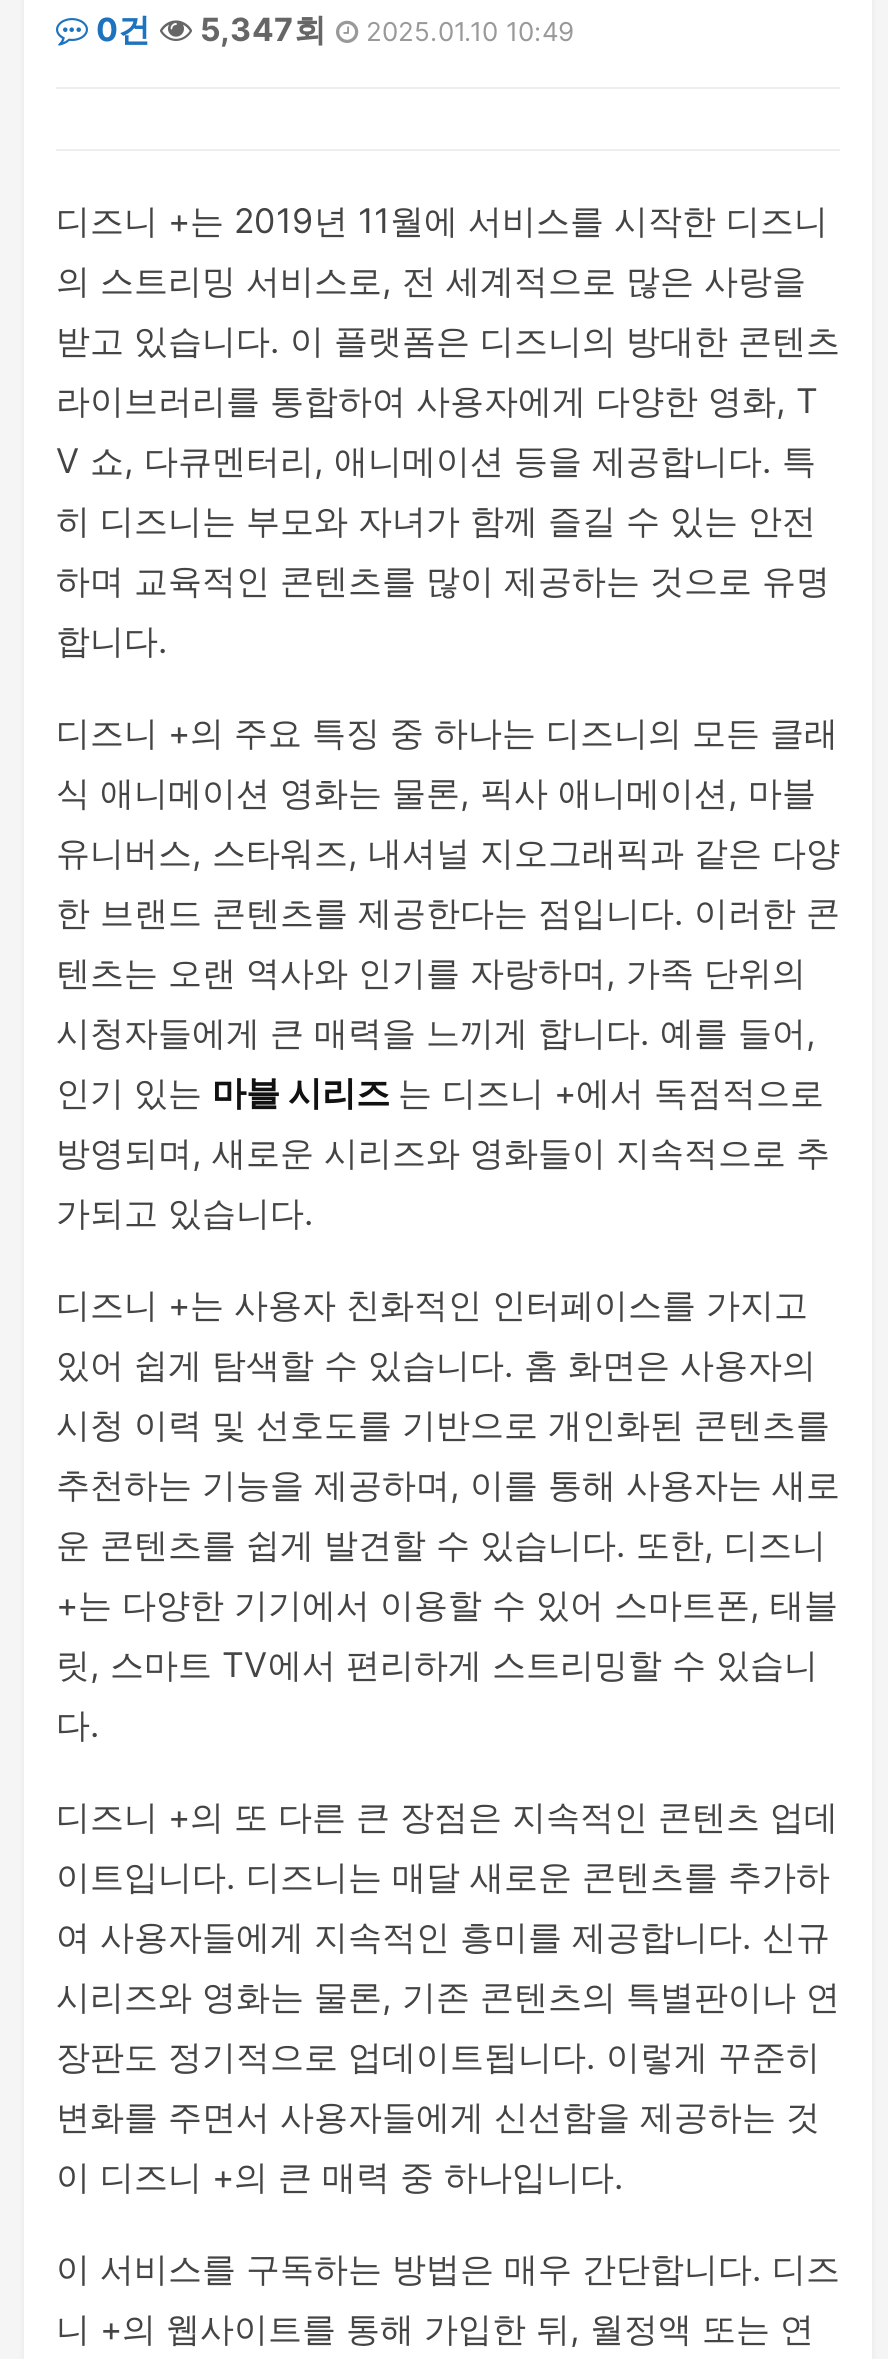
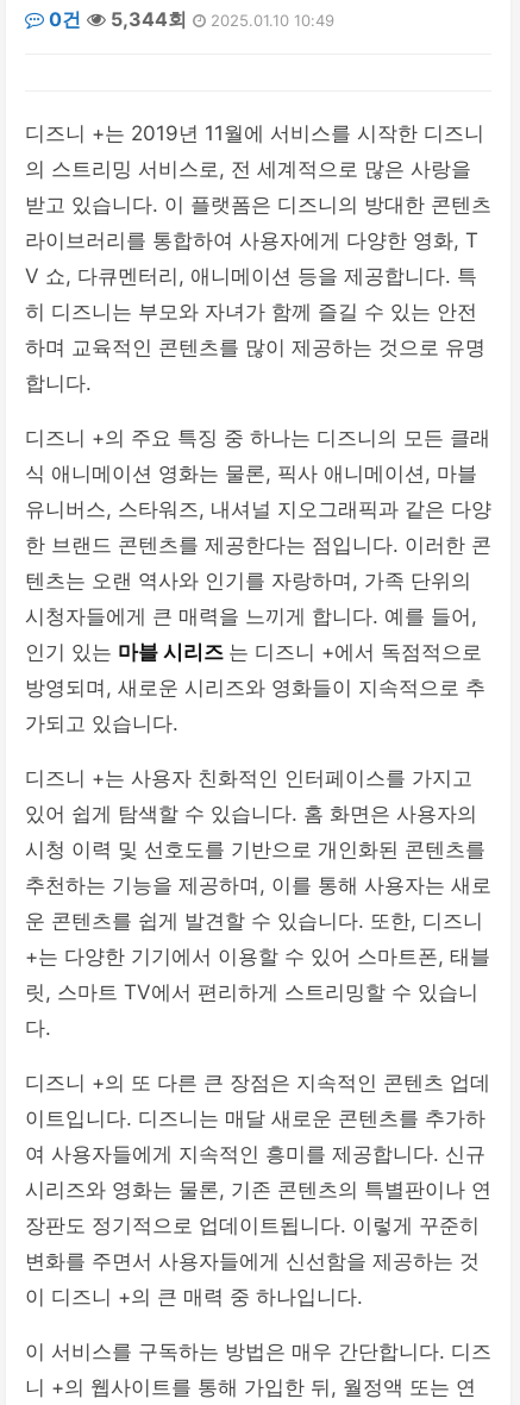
[88,9,574,49] 0건 5,347회 2025.01.10 10:49 -> [44,7,334,31] 0건 5,344회 2025.01.10 10:49

